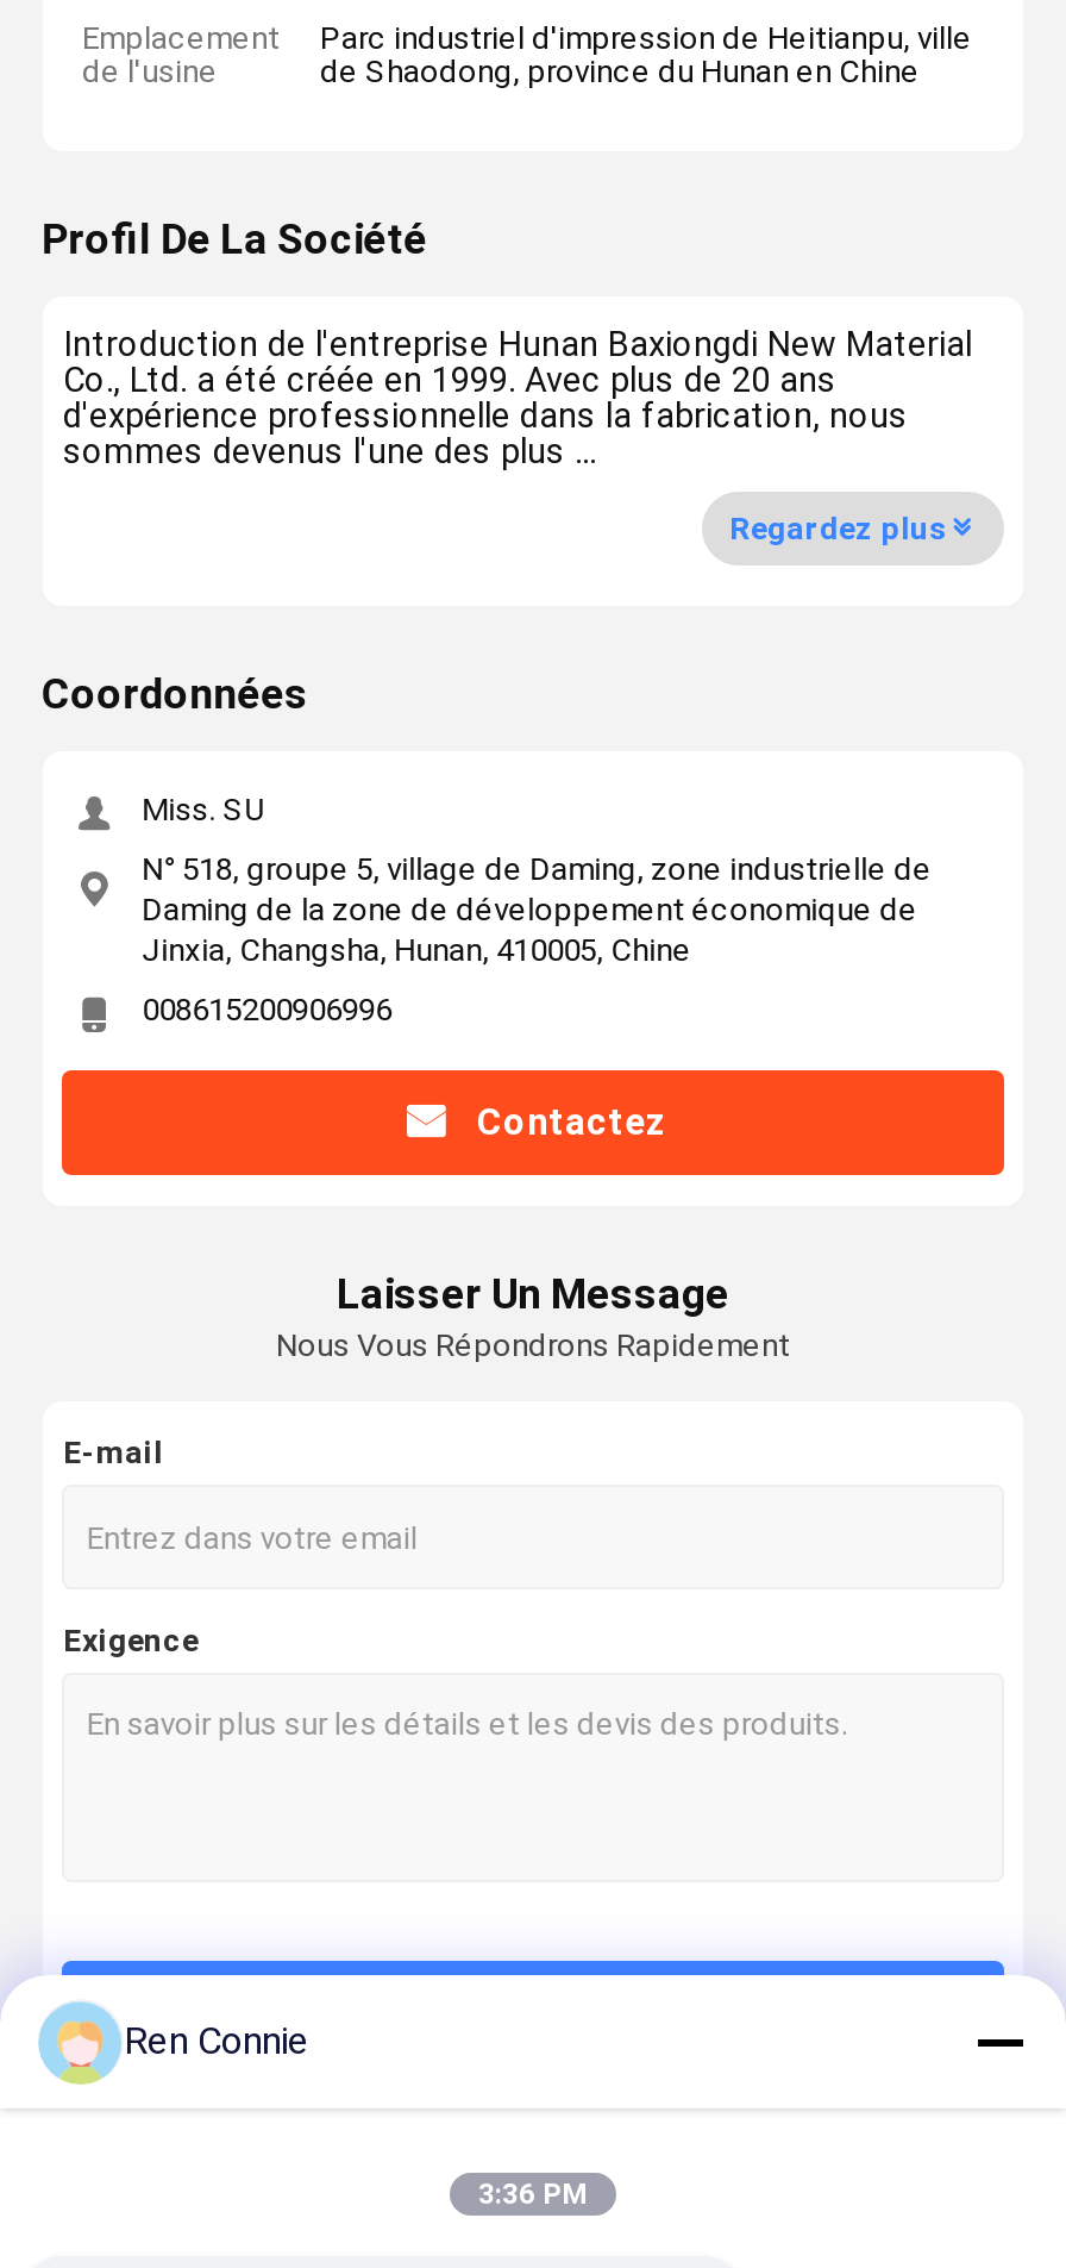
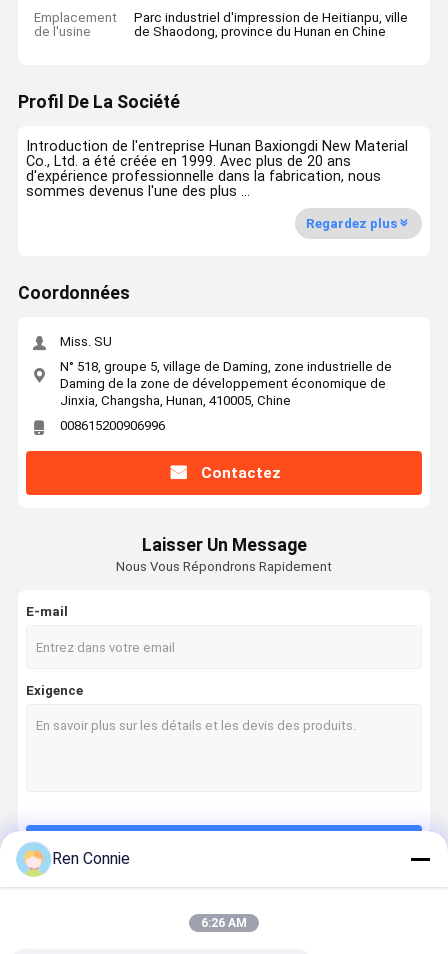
[478,2178,588,2211] 3:36 PM -> [201,916,247,930] 6:26 AM

